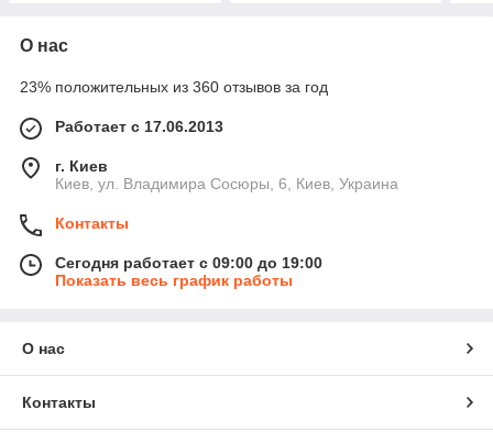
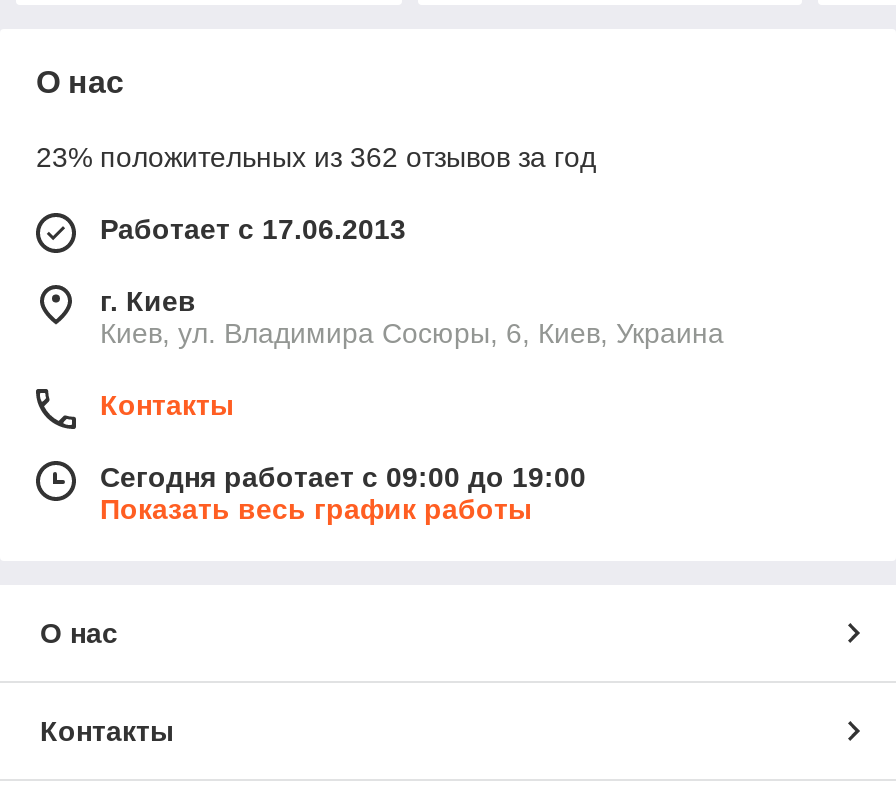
[20,78,328,96] 23% положительных из 360 отзывов за год -> [36,142,596,174] 23% положительных из 362 отзывов за год

